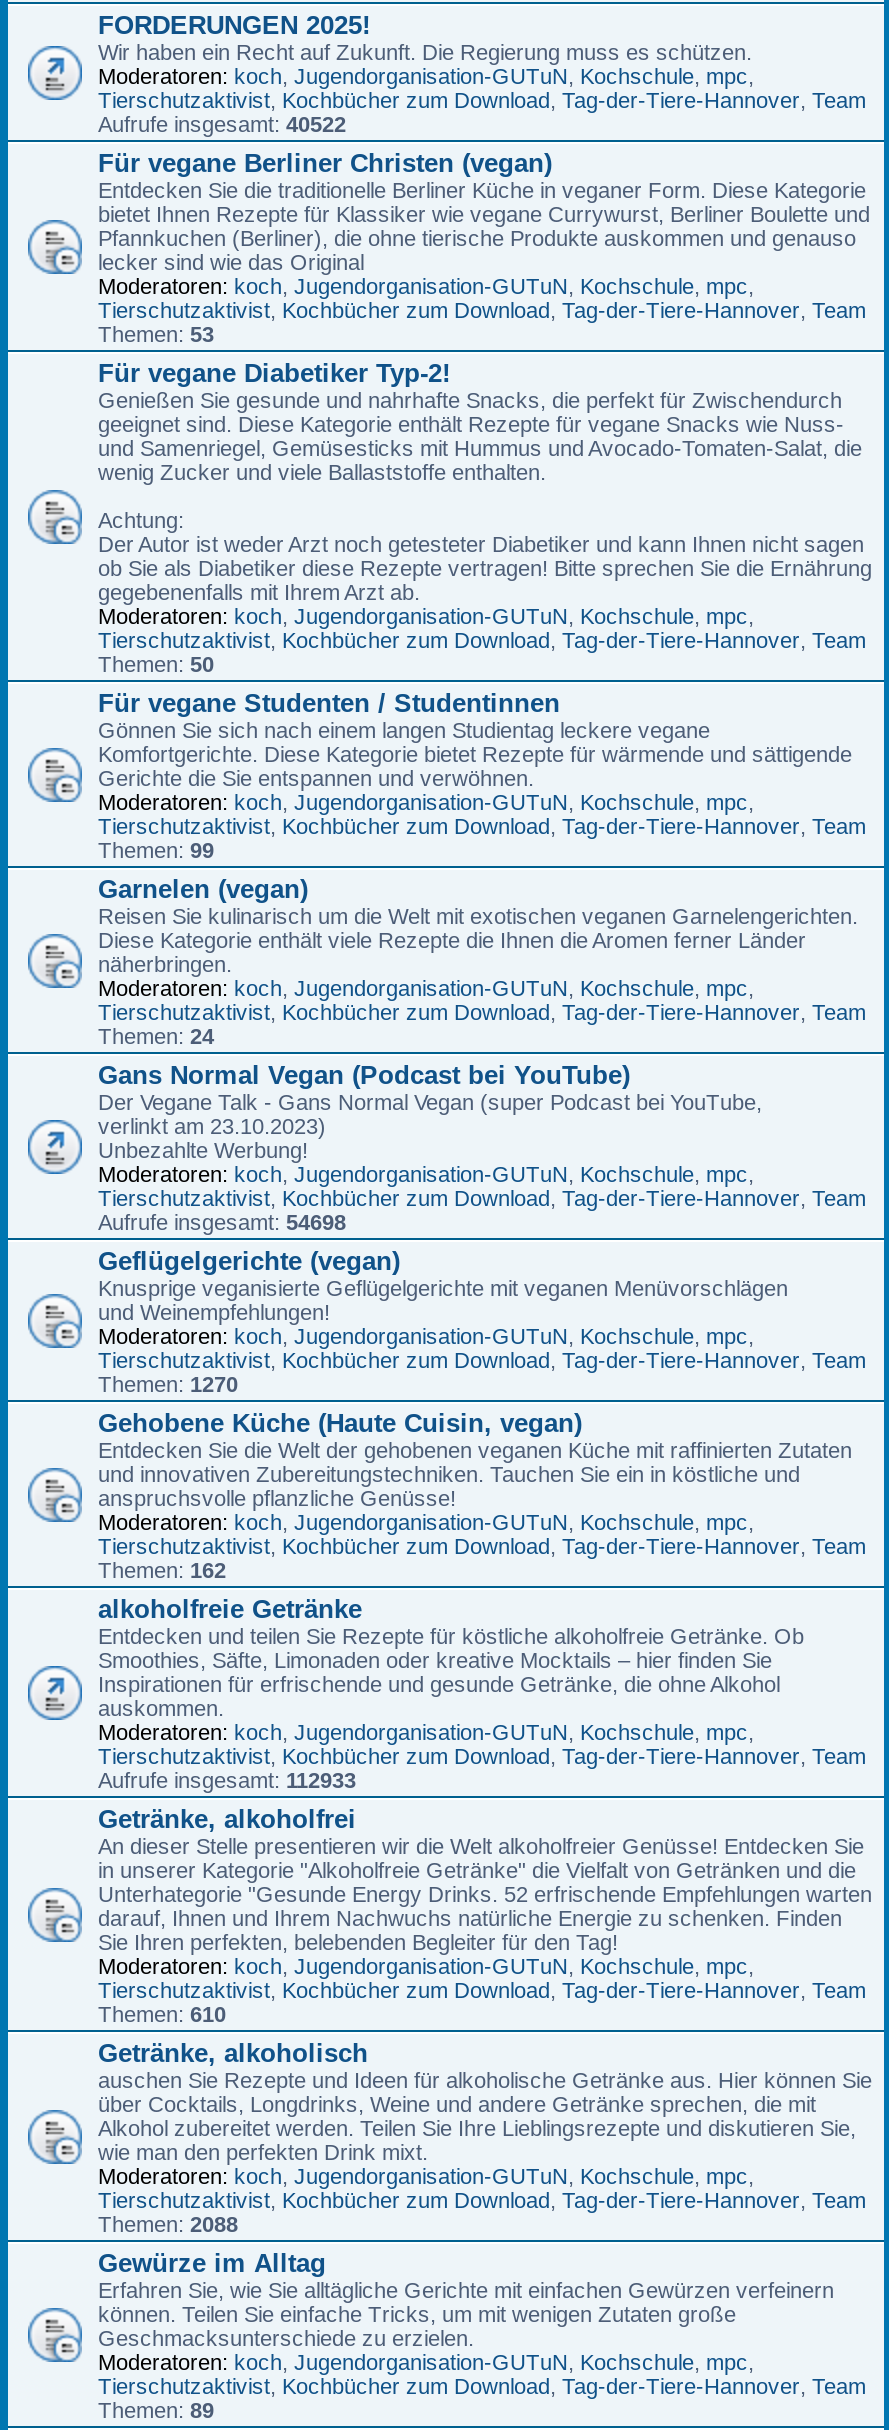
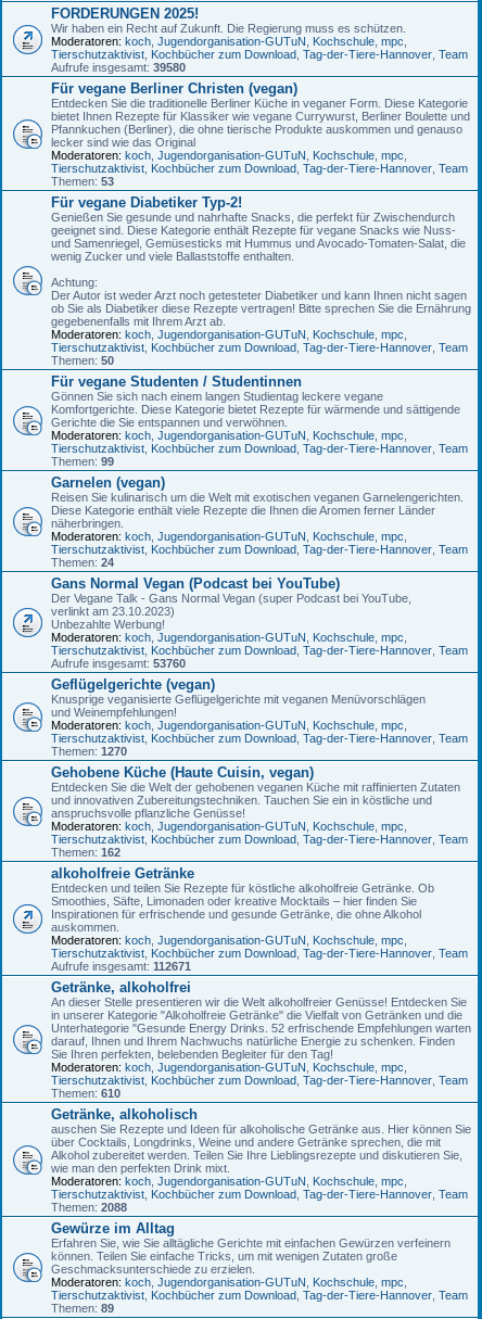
[98,112,346,136] Aufrufe insgesamt: 40522 -> [51,61,186,74] Aufrufe insgesamt: 39580
[98,1210,346,1234] Aufrufe insgesamt: 54698 -> [51,657,186,670] Aufrufe insgesamt: 53760
[98,1768,356,1792] Aufrufe insgesamt: 112933 -> [51,960,191,973] Aufrufe insgesamt: 112671

